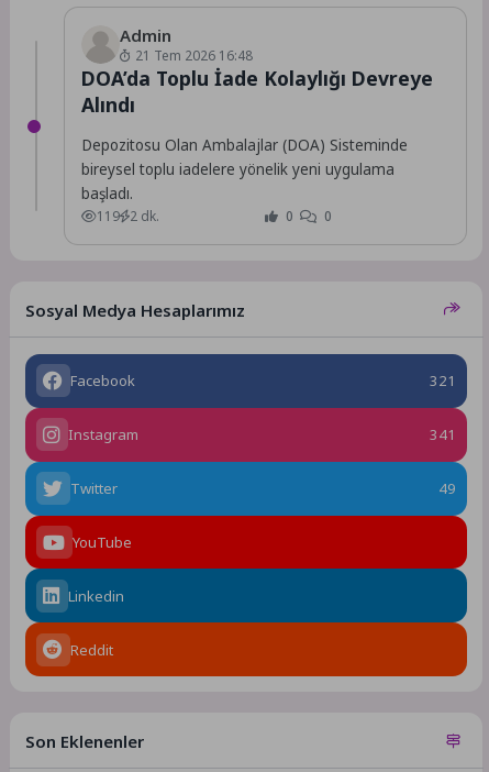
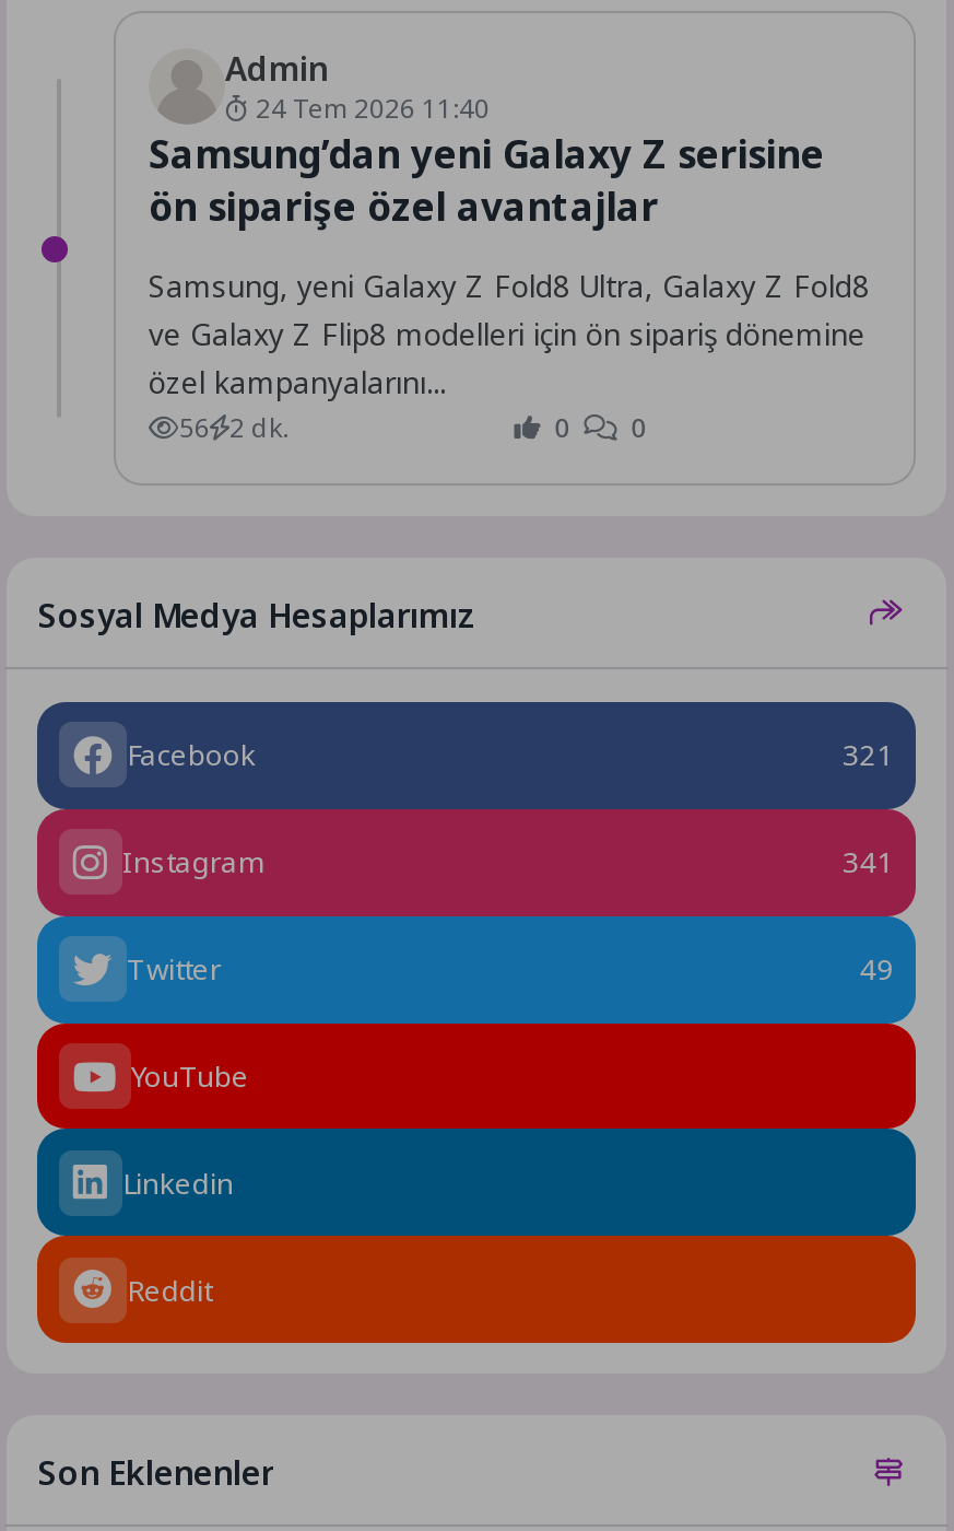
[81,47,433,118] 21 Tem 2026 16:48 | DOA’da Toplu İade Kolaylığı Devreye | Alındı -> [148,90,824,232] 24 Tem 2026 11:40 | Samsung’dan yeni Galaxy Z serisine | ön siparişe özel avantajlar
[81,135,408,225] Depozitosu Olan Ambalajlar (DOA) Sisteminde | bireysel toplu iadelere yönelik yeni uygulama | başladı. | 119 2 dk. -> [148,266,870,446] Samsung, yeni Galaxy Z Fold8 Ultra, Galaxy Z Fold8 | ve Galaxy Z Flip8 modelleri için ön sipariş dönemine | özel kampanyalarını... | 56 2 dk.

